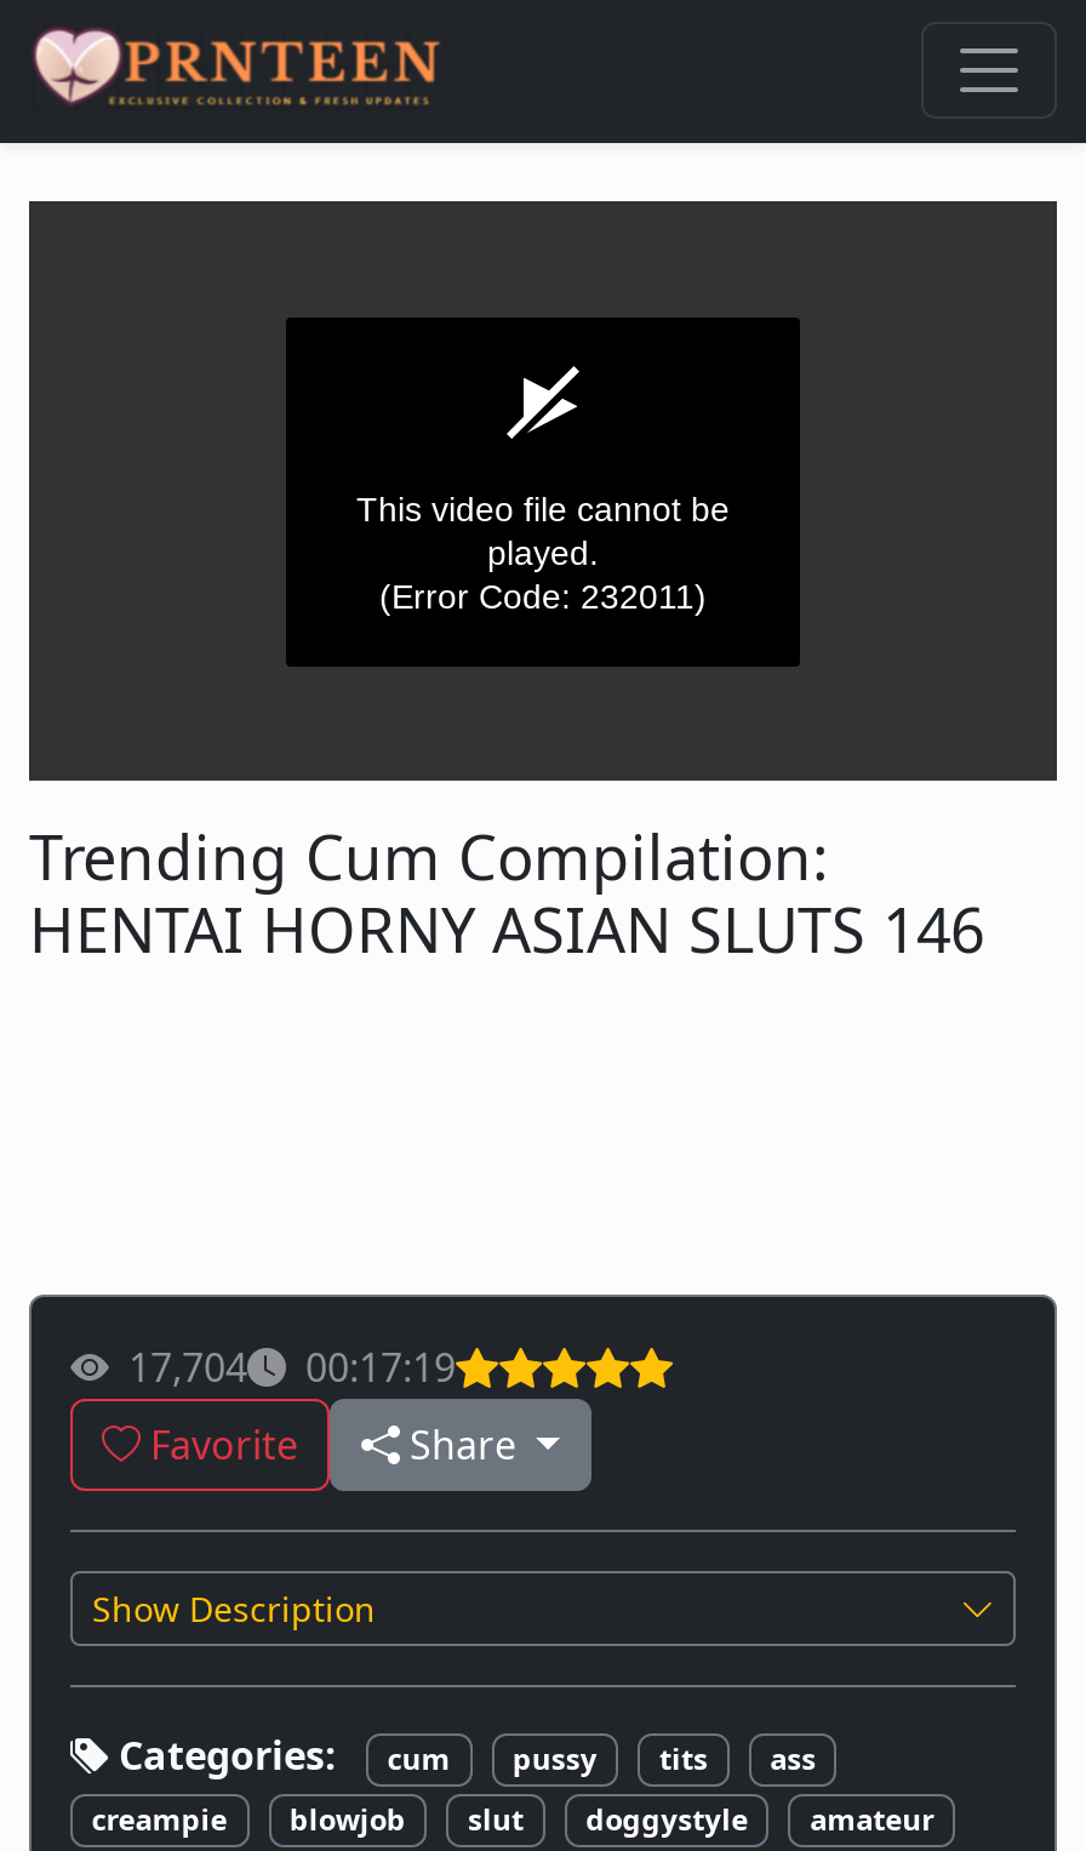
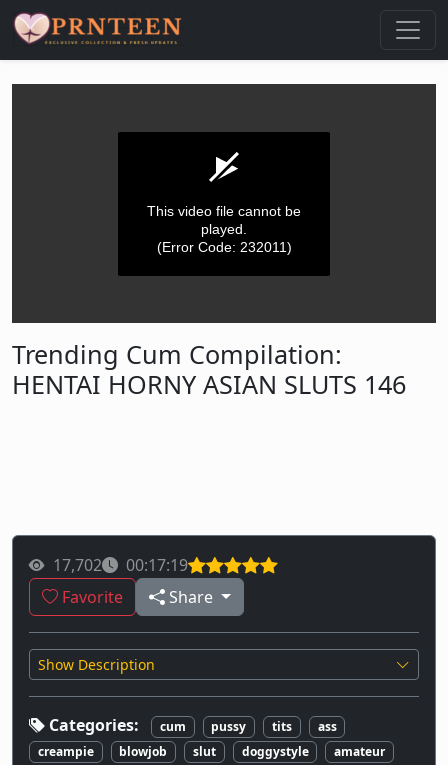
[119,1341,456,1394] 17,704 00:17:19 -> [49,554,188,576] 17,702 00:17:19

